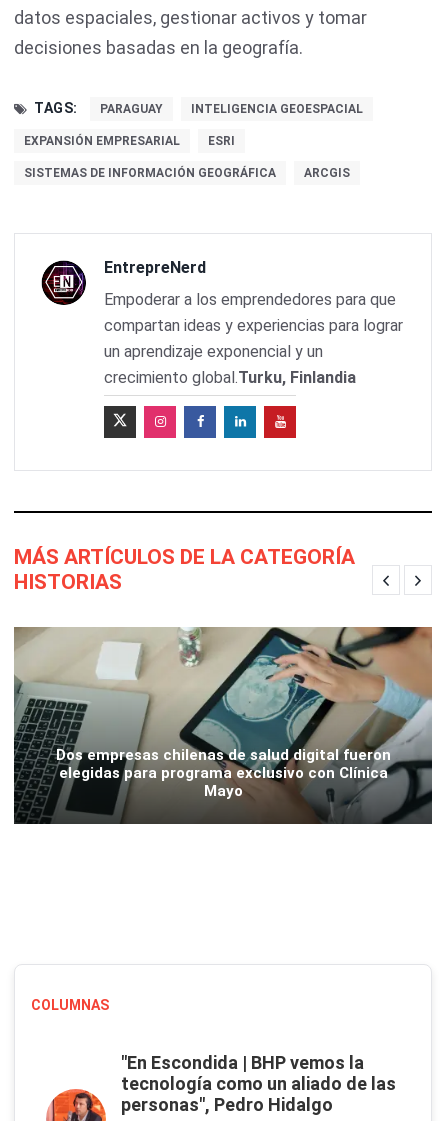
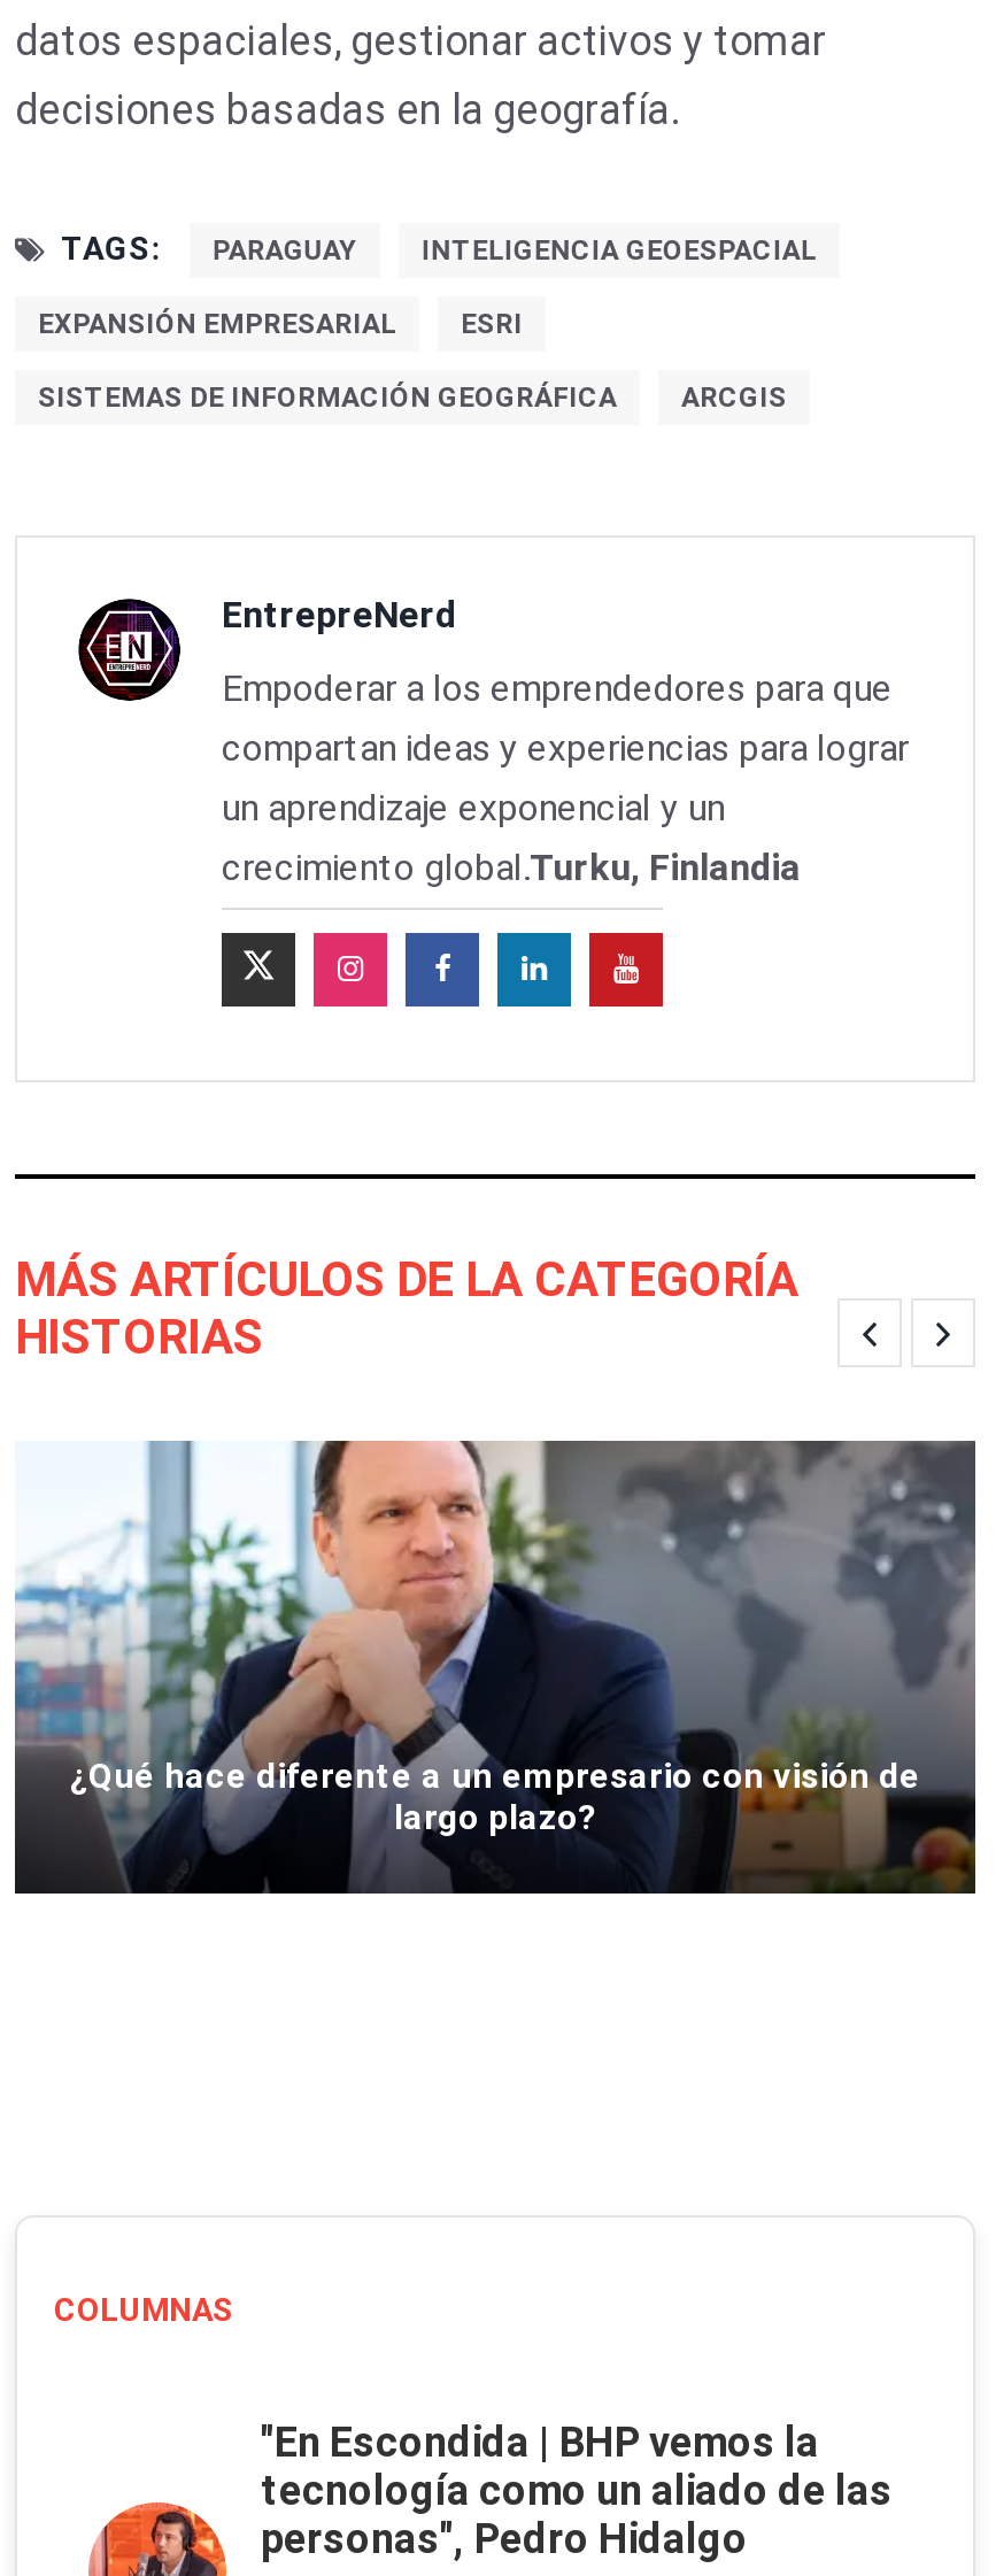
[13,626,433,824] [image] | Dos empresas chilenas de salud digital fueron | elegidas para programa exclusivo con Clínica | Mayo -> [13,1439,978,1894] [image] | ¿Qué hace diferente a un empresario con visión de | largo plazo?

